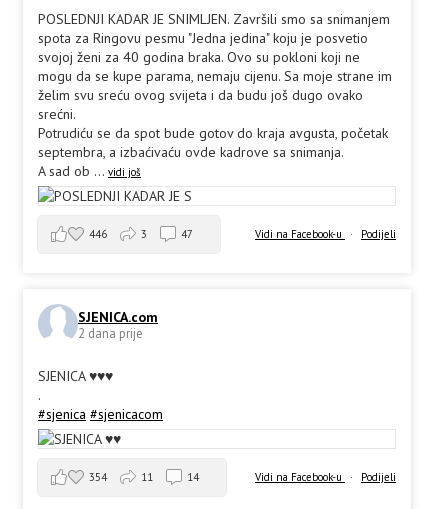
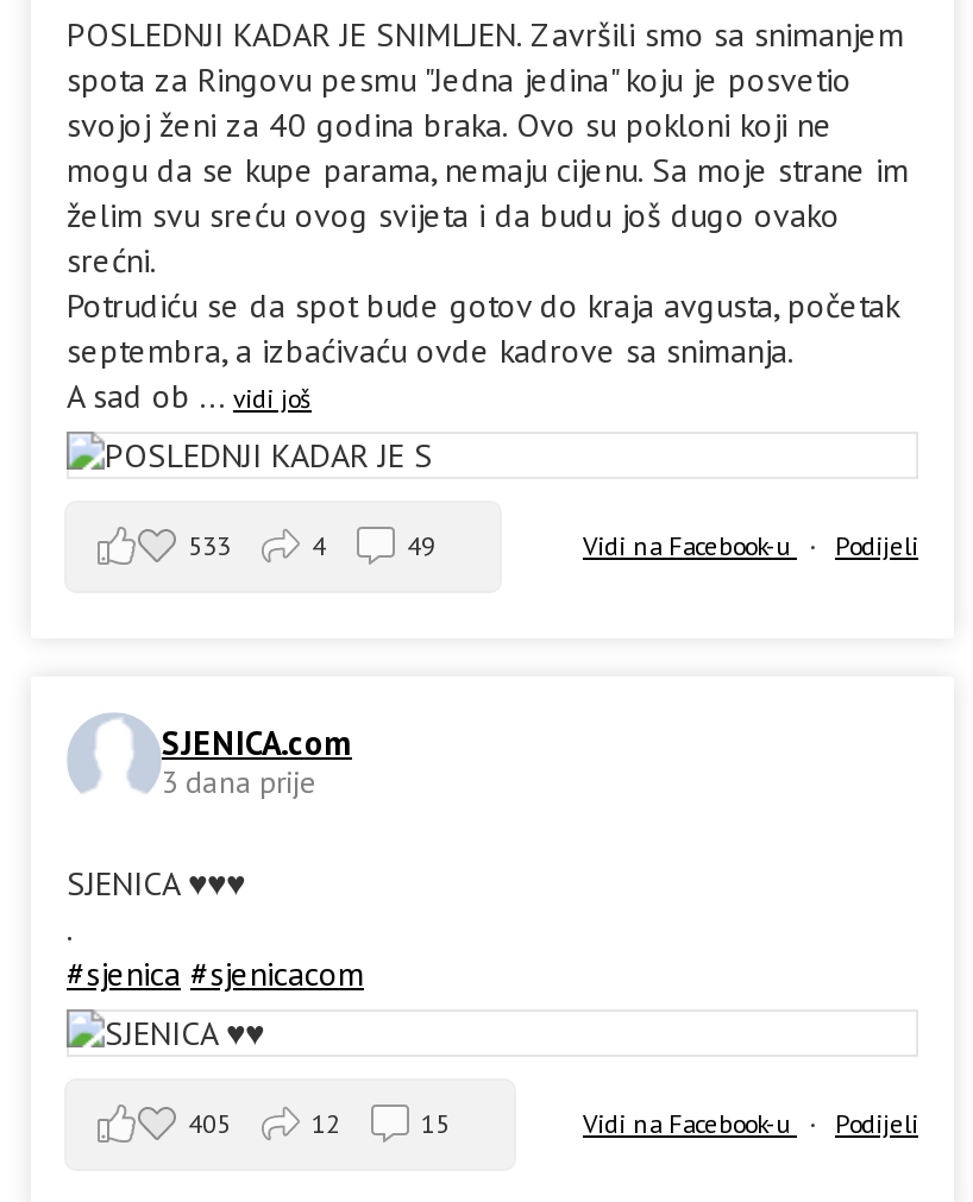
[89,226,107,240] 446 -> [188,528,231,561] 533
[141,226,147,240] 3 -> [312,528,326,561] 4
[181,226,193,240] 47 -> [407,528,435,561] 49
[78,325,143,342] 2 dana prije -> [162,762,316,803] 3 dana prije
[89,469,107,483] 354 -> [188,1106,231,1139] 405
[141,469,153,483] 11 -> [312,1106,340,1139] 12
[187,469,199,483] 14 -> [421,1106,450,1139] 15

